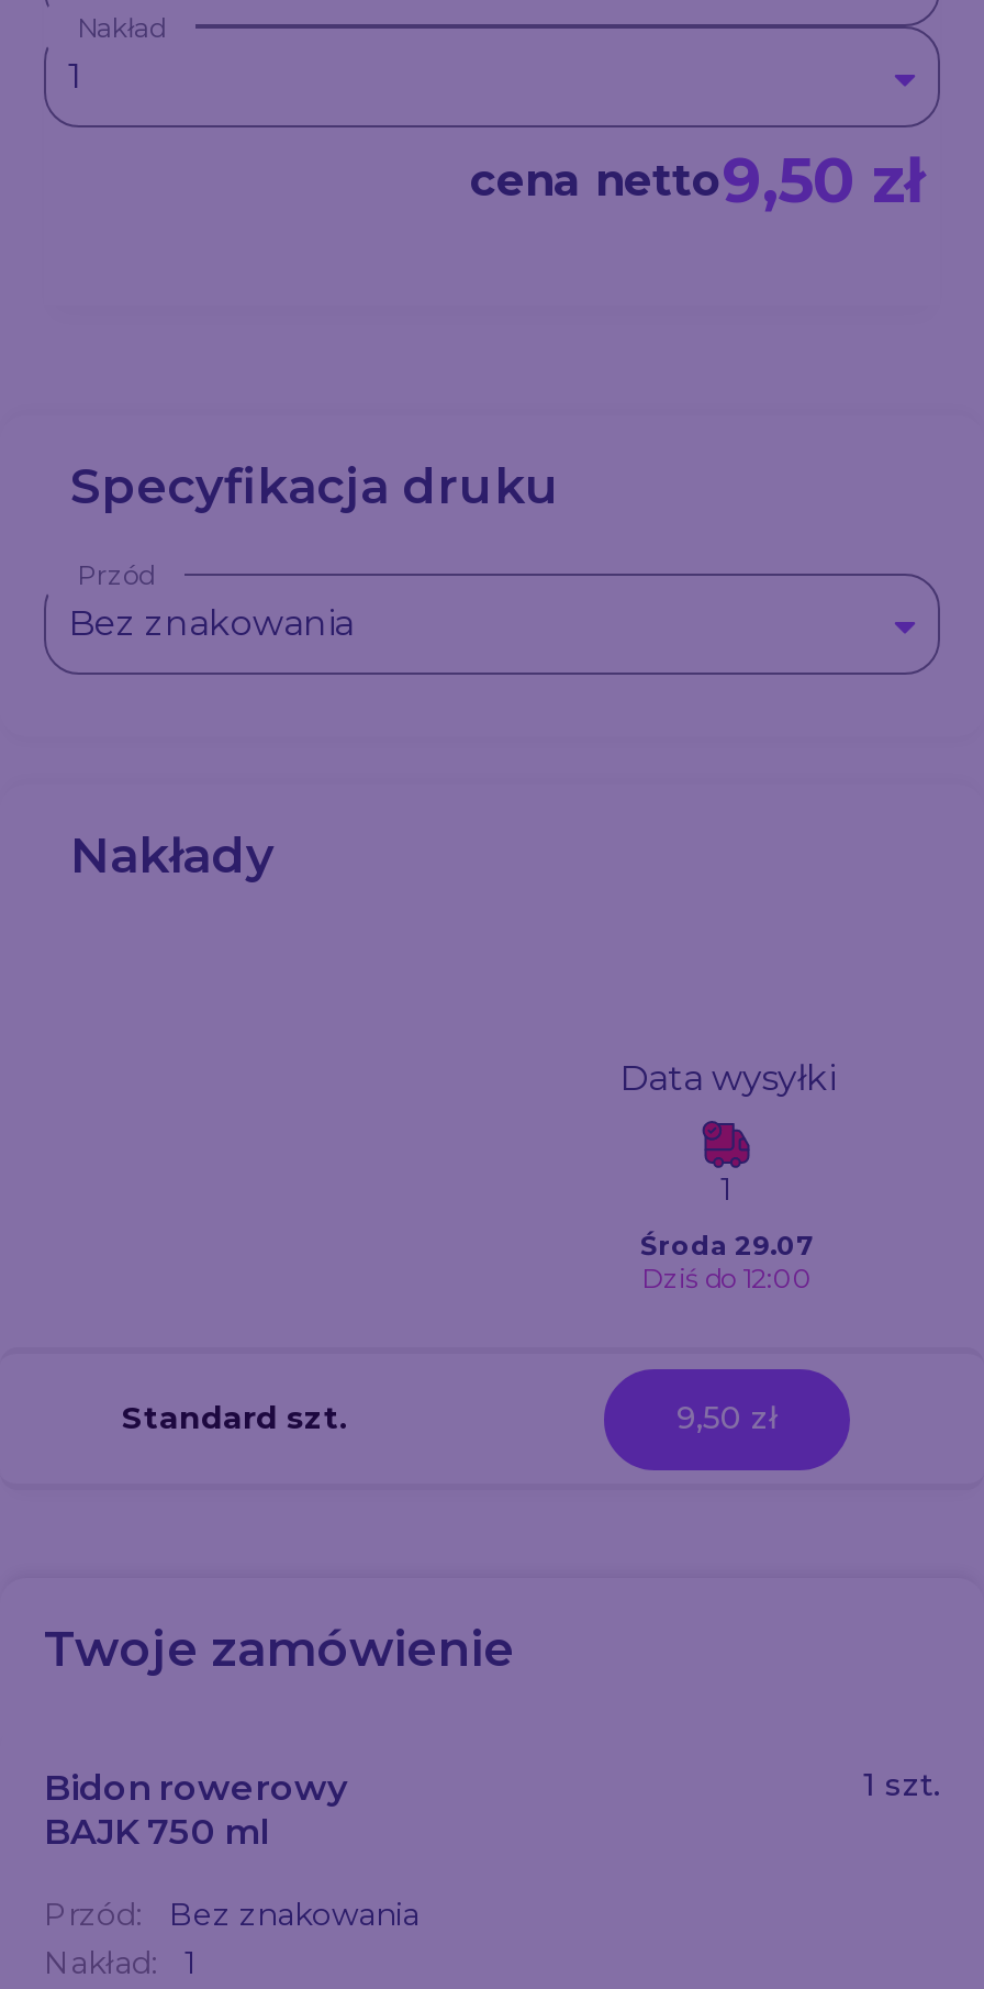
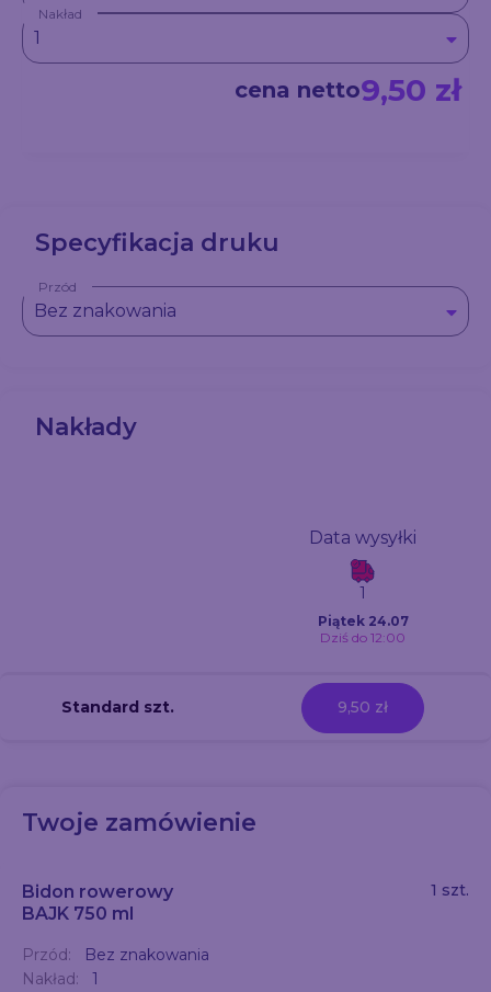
[640,1229,814,1262] Środa 29.07 -> [317,613,408,629] Piątek 24.07

